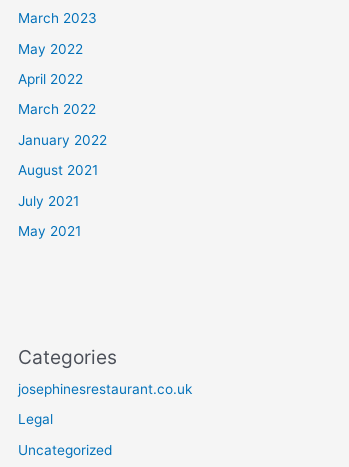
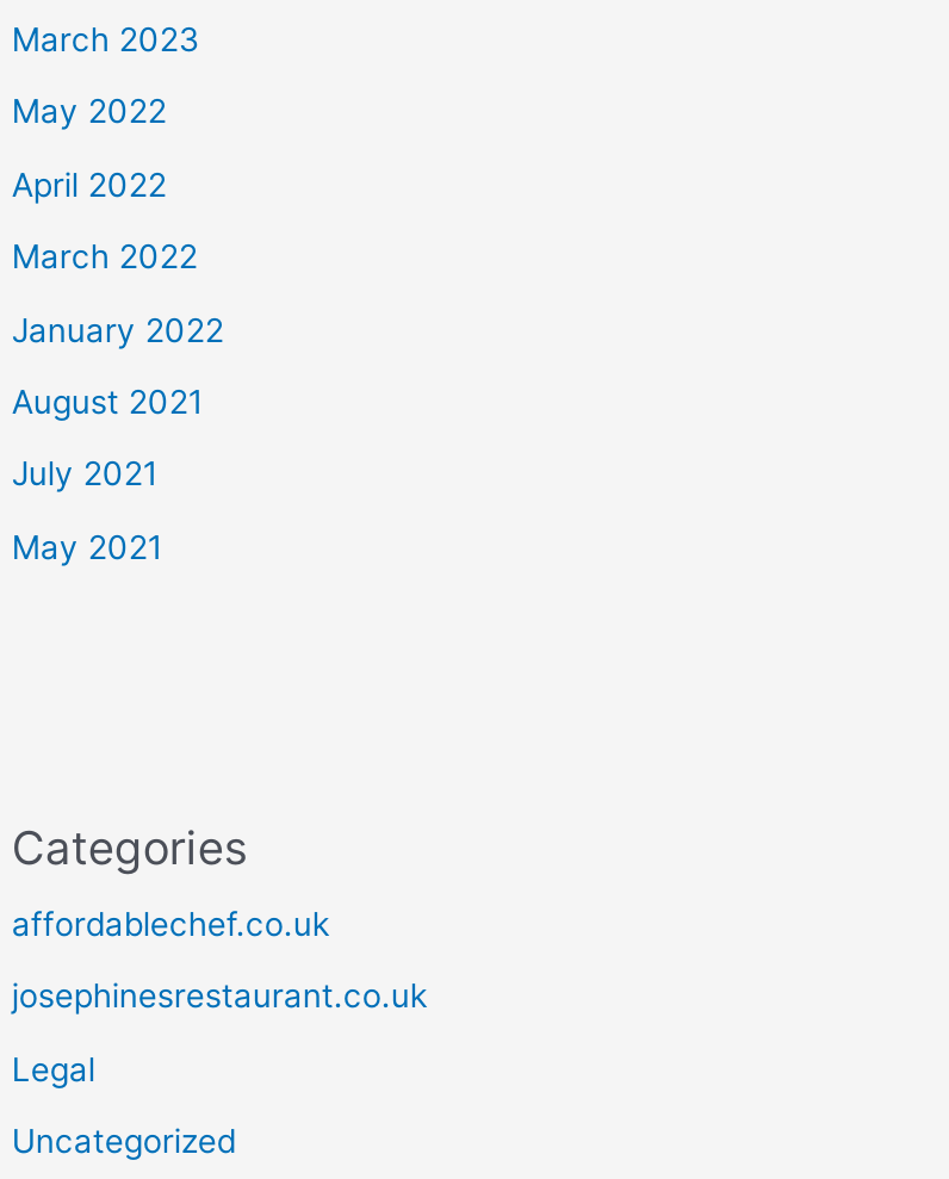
none -> [12,905,329,943] affordablechef.co.uk

